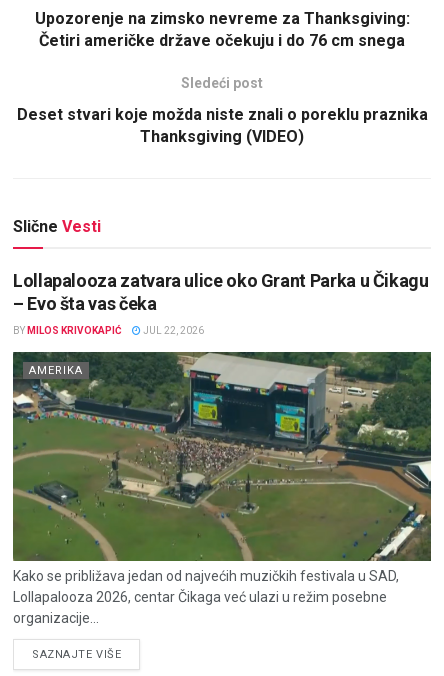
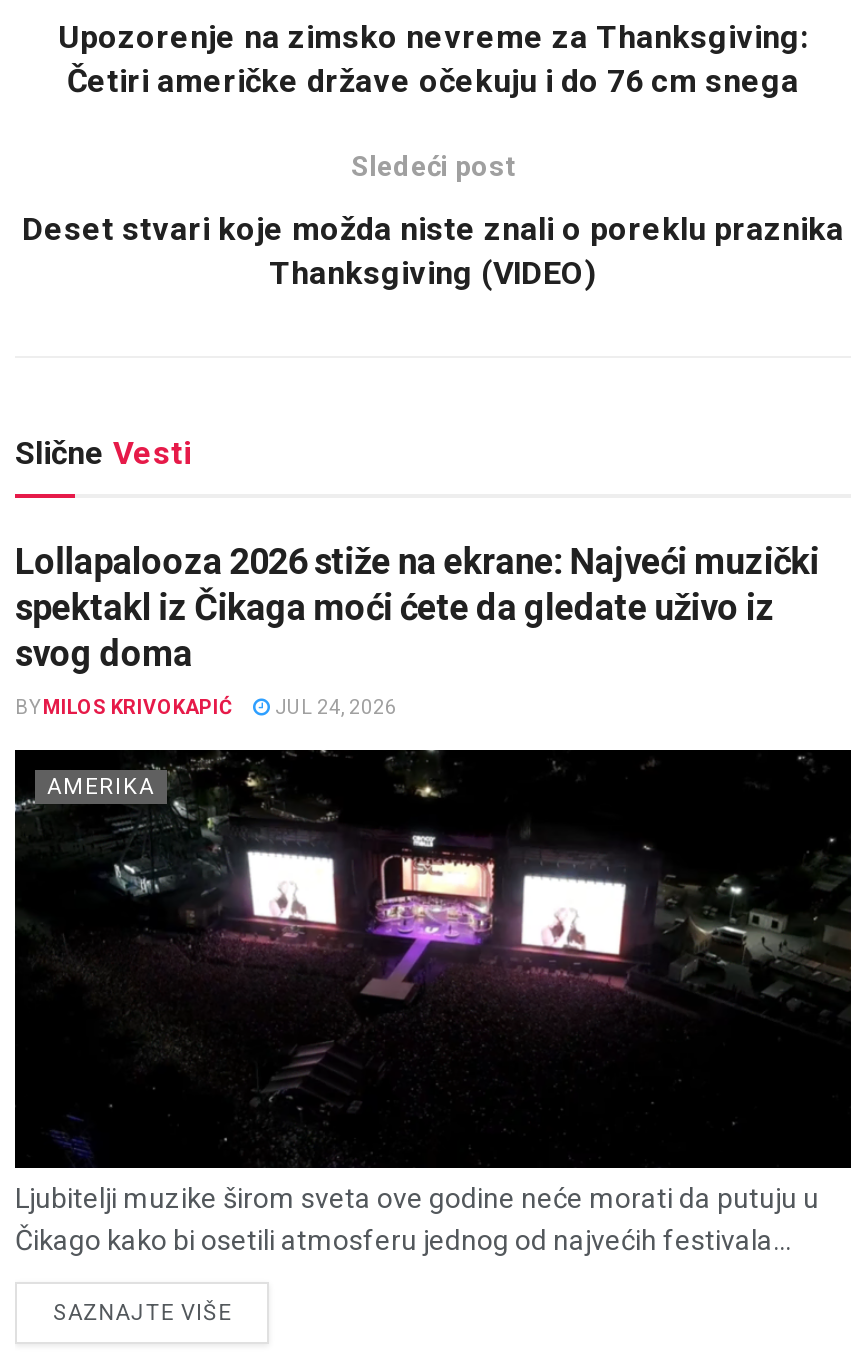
[13,270,429,314] Lollapalooza zatvara ulice oko Grant Parka u Čikagu | – Evo šta vas čeka -> [15,540,819,674] Lollapalooza 2026 stiže na ekrane: Najveći muzički | spektakl iz Čikaga moći ćete da gledate uživo iz | svog doma
[13,325,204,336] BY MILOS KRIVOKAPIĆ JUL 22, 2026 -> [15,696,397,718] BY MILOS KRIVOKAPIĆ JUL 24, 2026
moved [13,325,122,377] -> [15,696,233,800]: BY MILOS KRIVOKAPIĆ | AMERIKA
[12,351,432,626] [image] | Kako se približava jedan od najvećih muzičkih festivala u SAD, | Lollapalooza 2026, centar Čikaga već ulazi u režim posebne | organizacije... -> [13,749,851,1256] [image] | Ljubitelji muzike širom sveta ove godine neće morati da putuju u | Čikago kako bi osetili atmosferu jednog od najvećih festivala...

